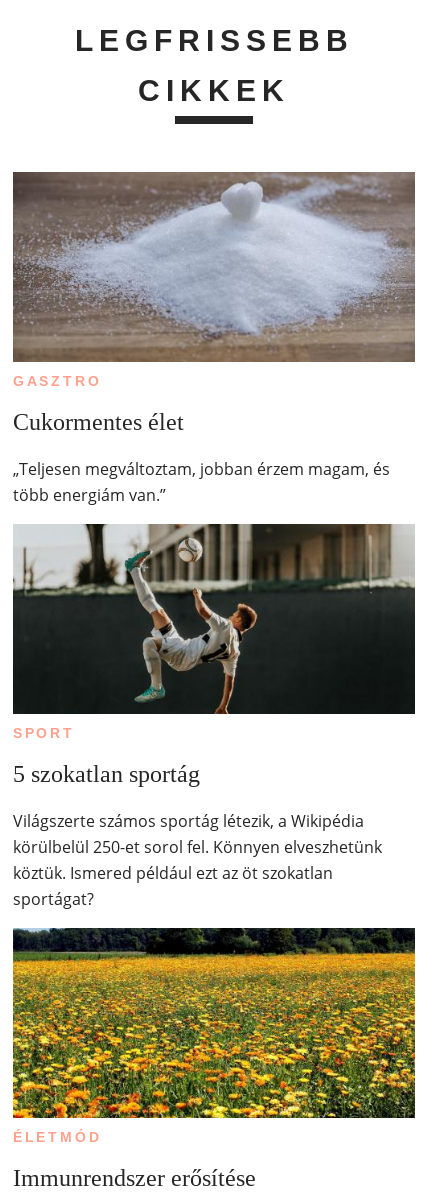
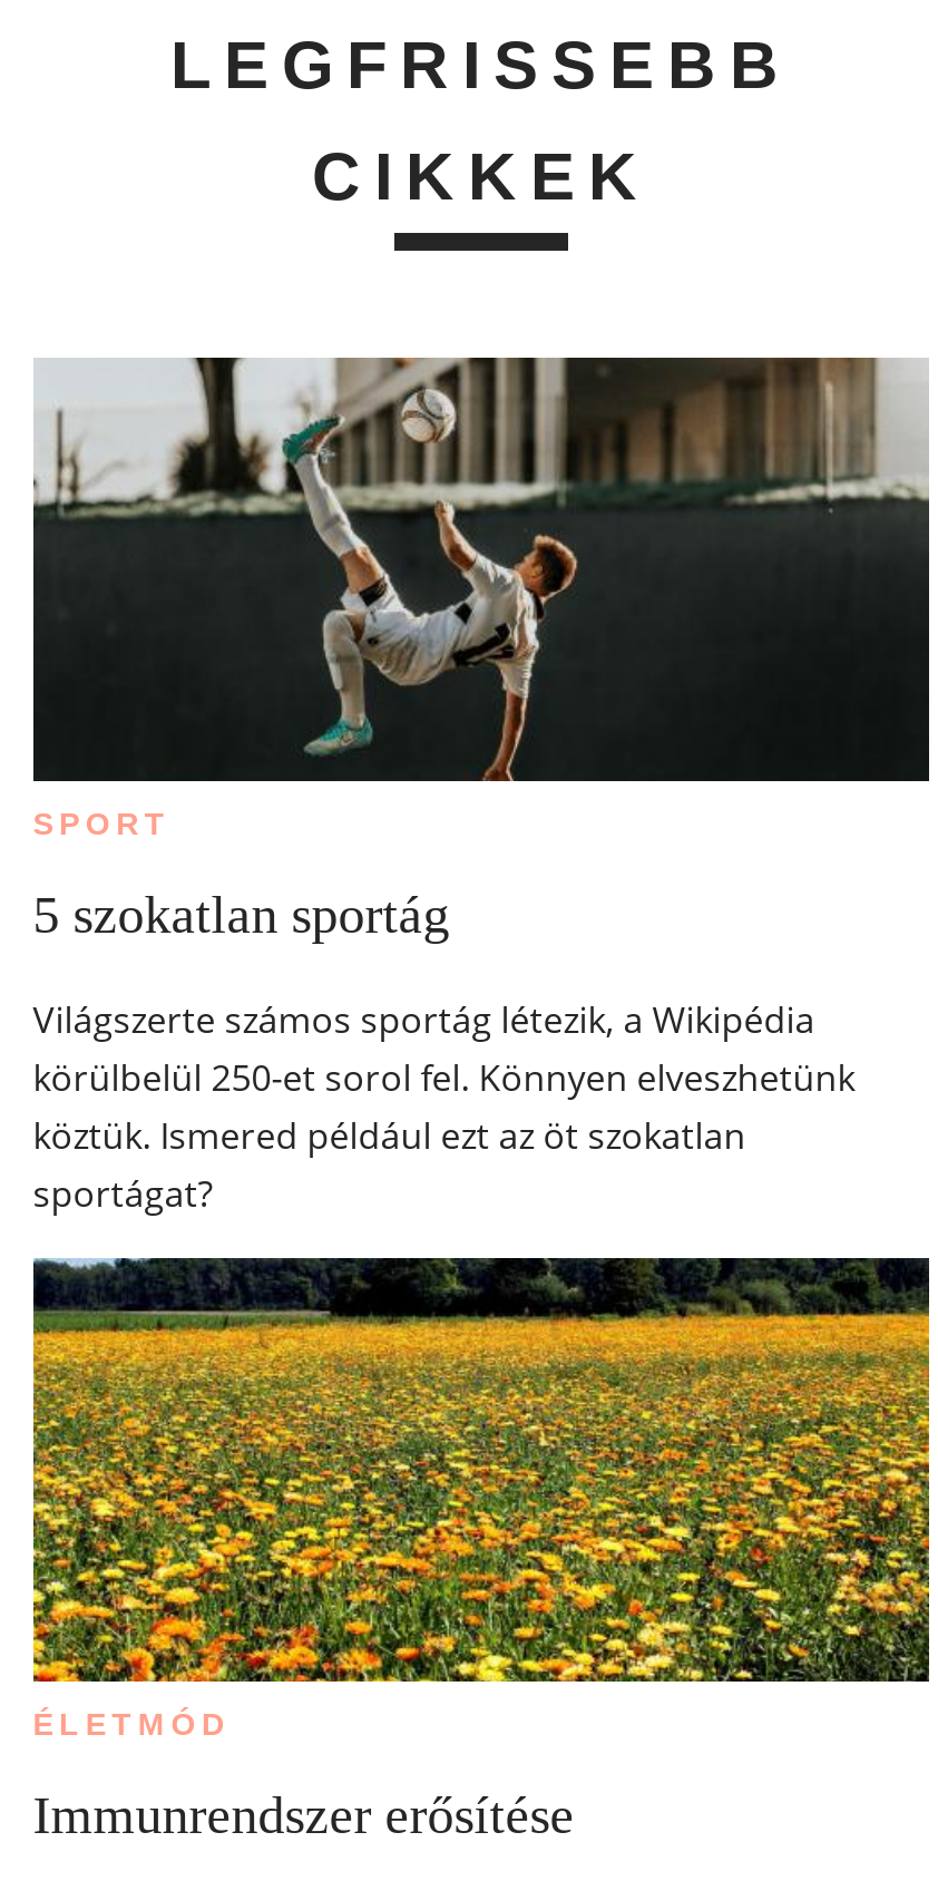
[12,171,416,506] [image] | GASZTRO | Cukormentes élet | „Teljesen megváltoztam, jobban érzem magam, és | több energiám van.” -> none

